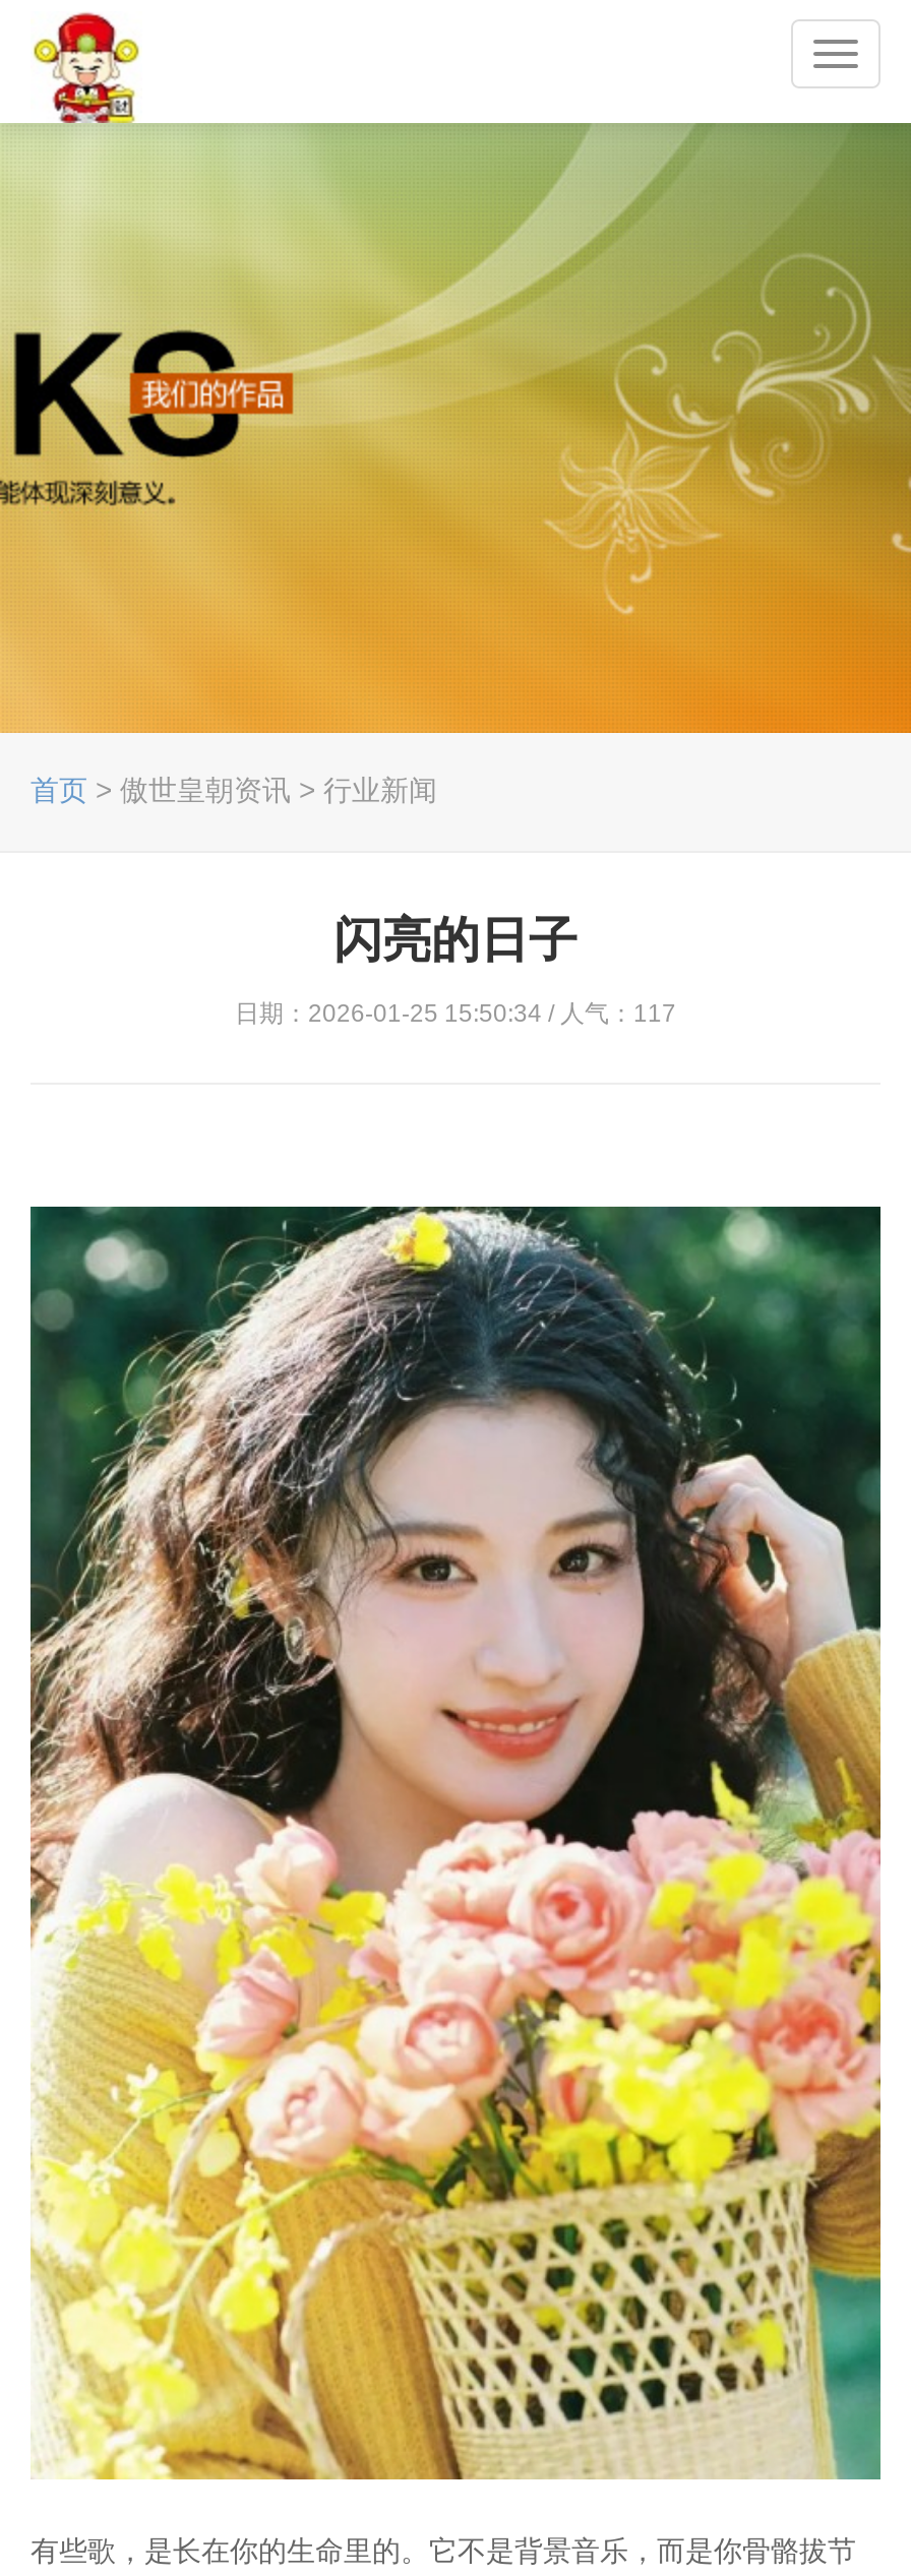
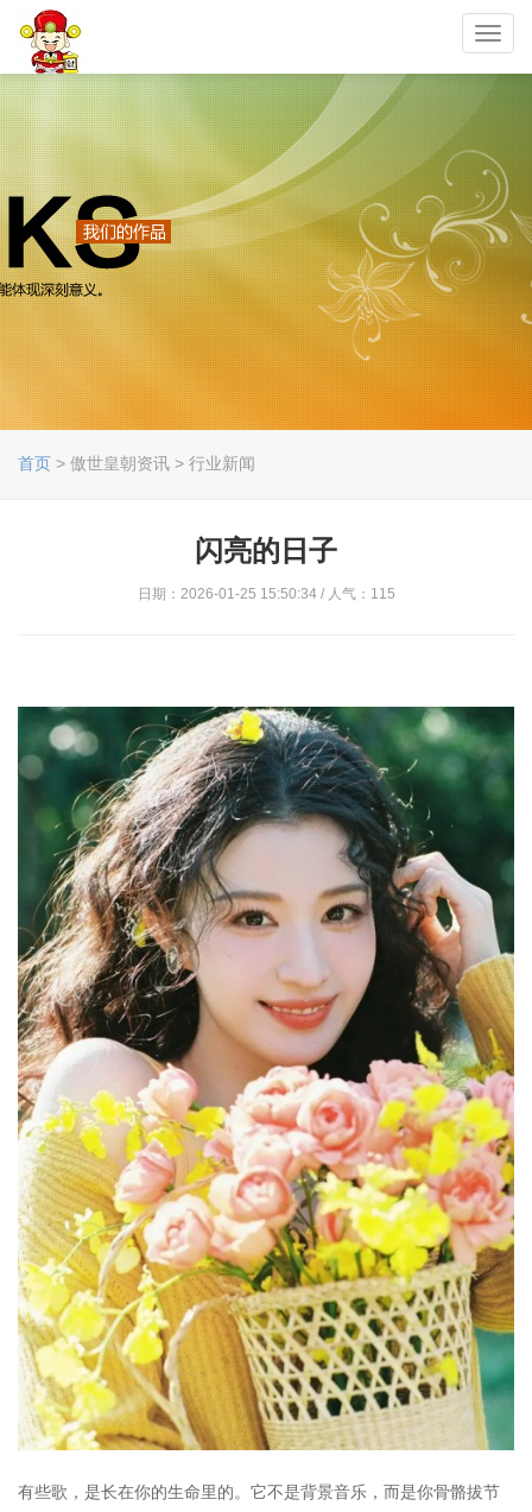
[235,999,676,1028] 日期：2026-01-25 15:50:34 / 人气：117 -> [137,586,395,602] 日期：2026-01-25 15:50:34 / 人气：115

